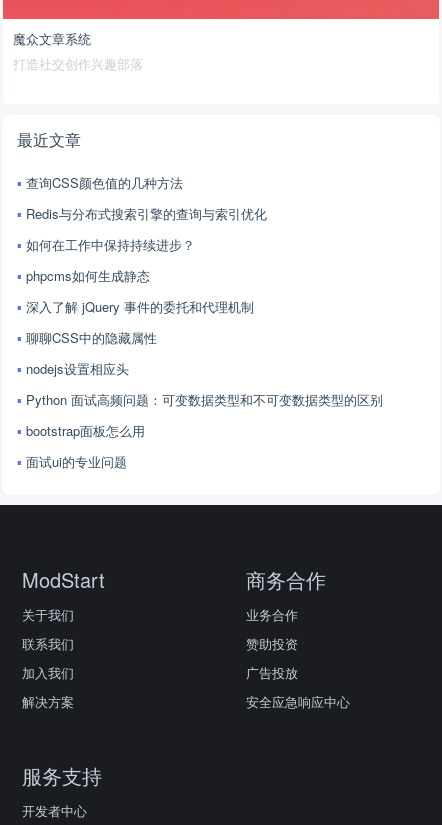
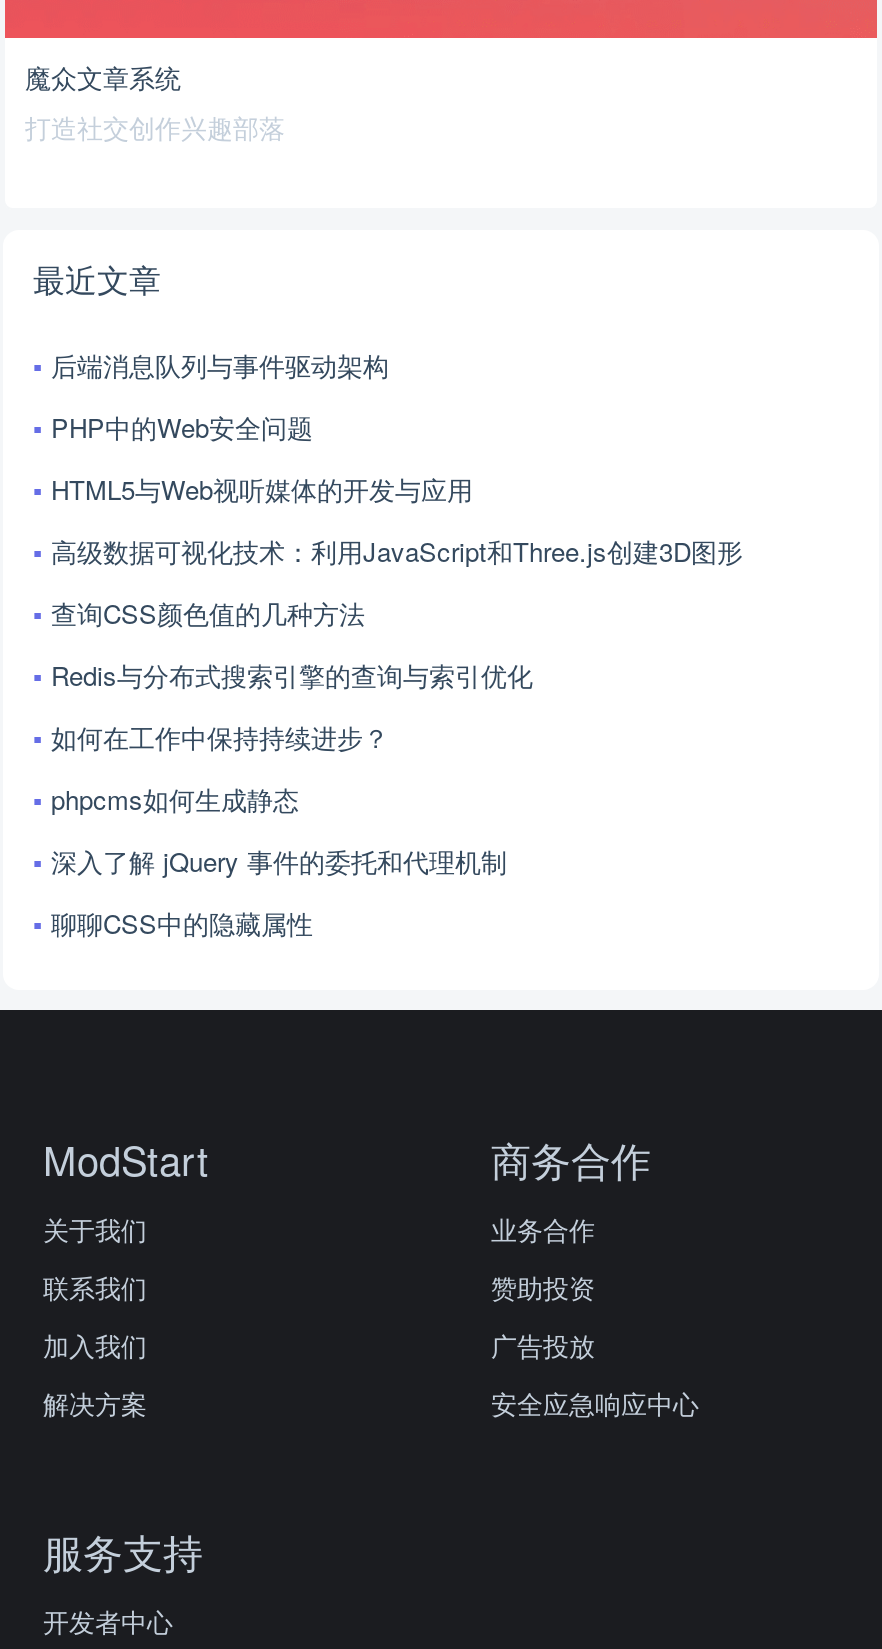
none -> [51,345,743,569] 后端消息队列与事件驱动架构 | PHP中的Web安全问题 | HTML5与Web视听媒体的开发与应用 | 高级数据可视化技术：利用JavaScript和Three.js创建3D图形
moved [26,172,267,346] -> [51,593,533,941]: 查询CSS颜色值的几种方法 | Redis与分布式搜索引擎的查询与索引优化 | 如何在工作中保持持续进步？ | phpcms如何生成静态 | 深入了解 jQuery 事件的委托和代理机制 | 聊聊CSS中的隐藏属性
[26,358,383,470] nodejs设置相应头 | Python 面试高频问题：可变数据类型和不可变数据类型的区别 | bootstrap面板怎么用 | 面试ui的专业问题 -> none

